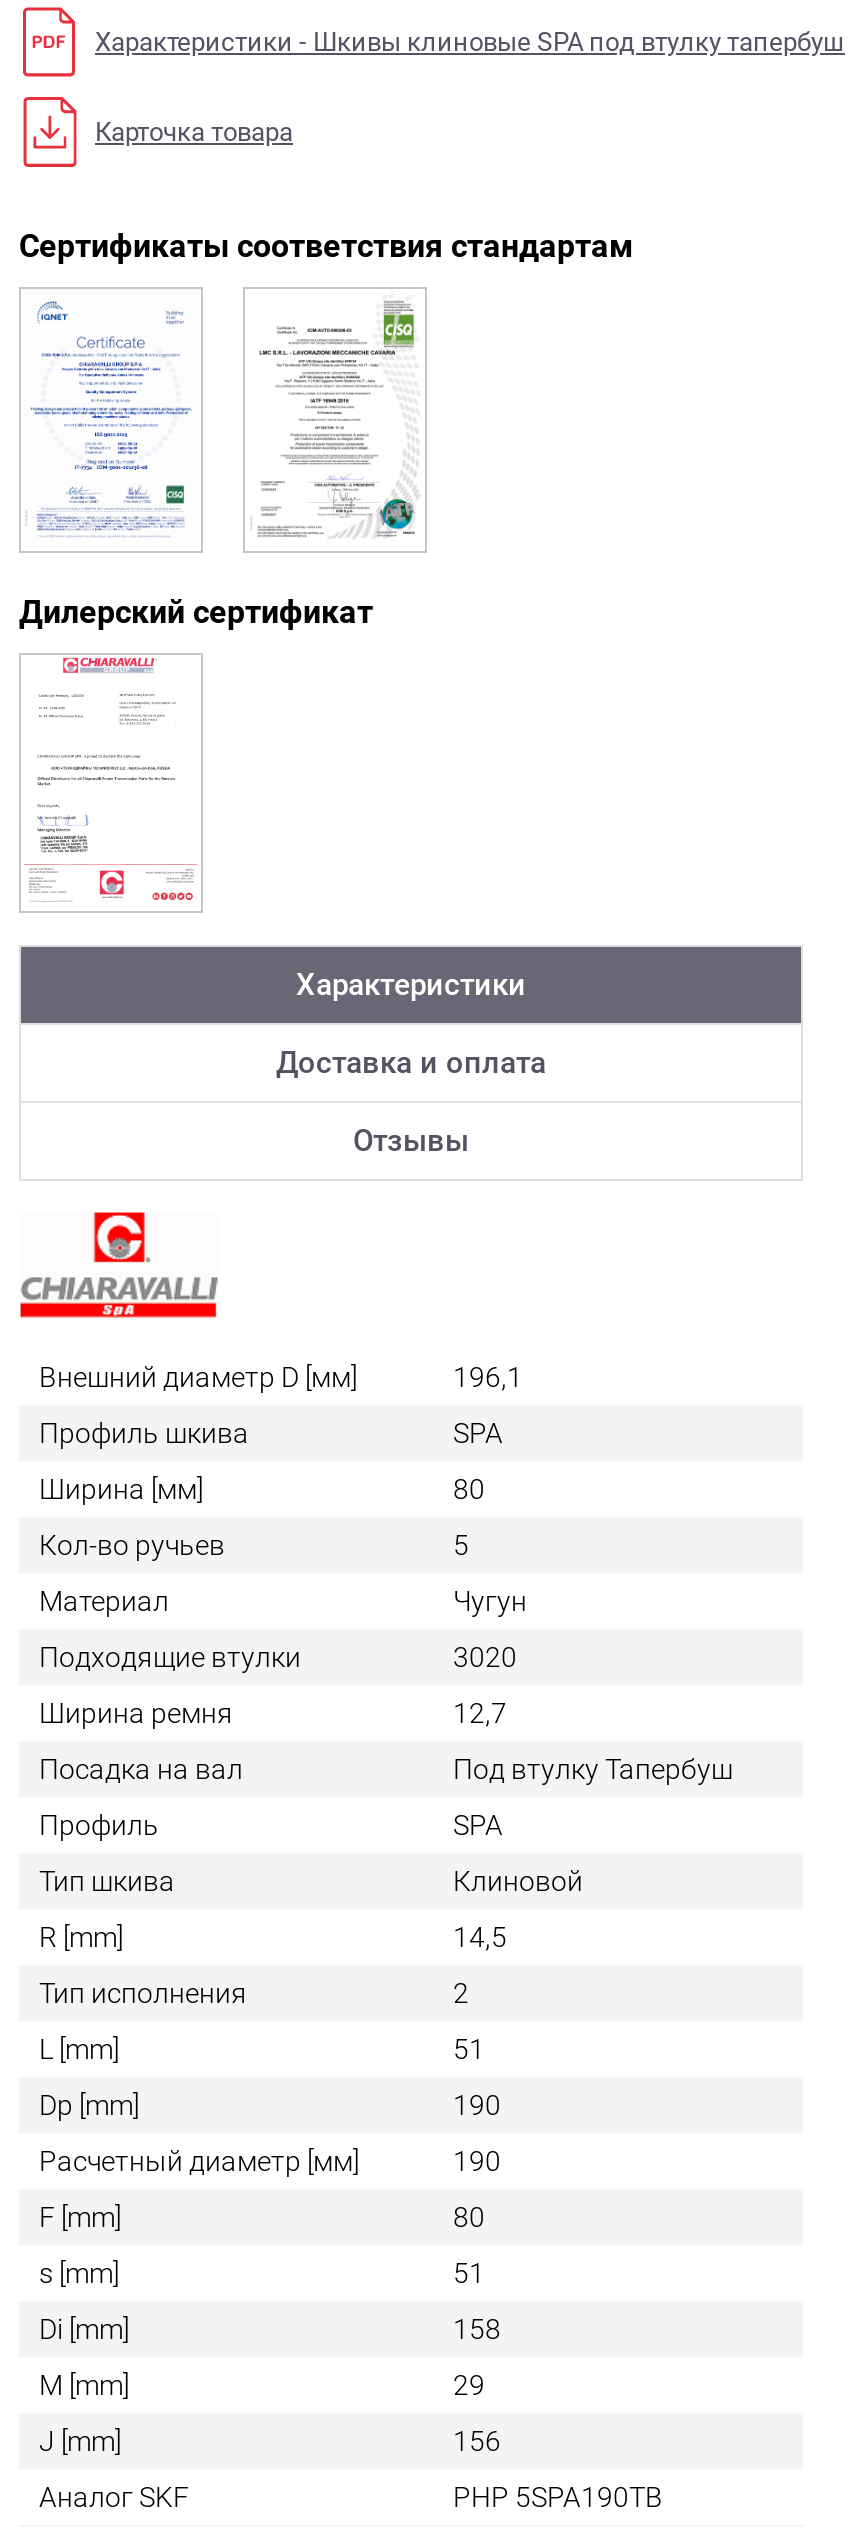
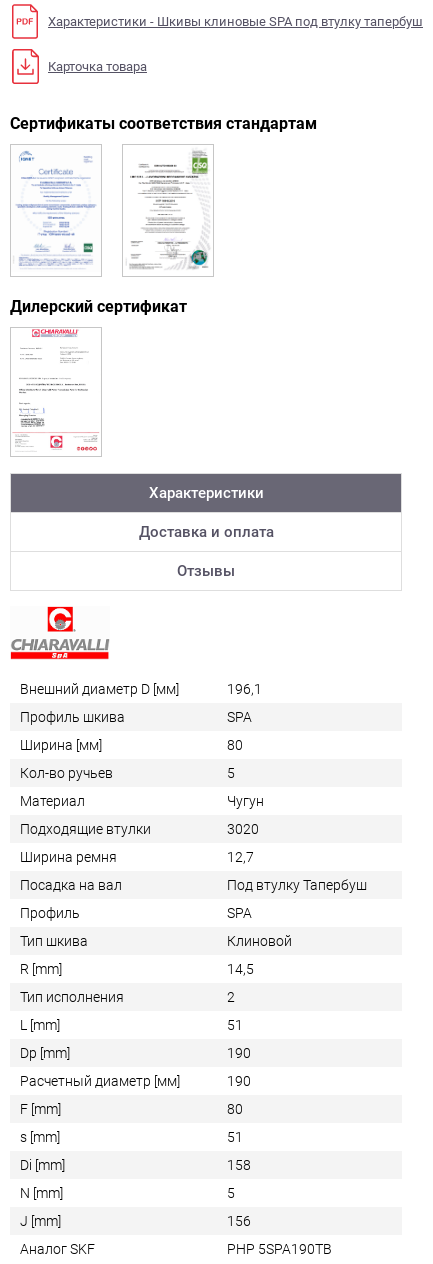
[39,2370,129,2402] M [mm] -> [20,1185,63,1201] N [mm]
[453,2370,485,2402] 29 -> [227,1185,235,1201] 5

